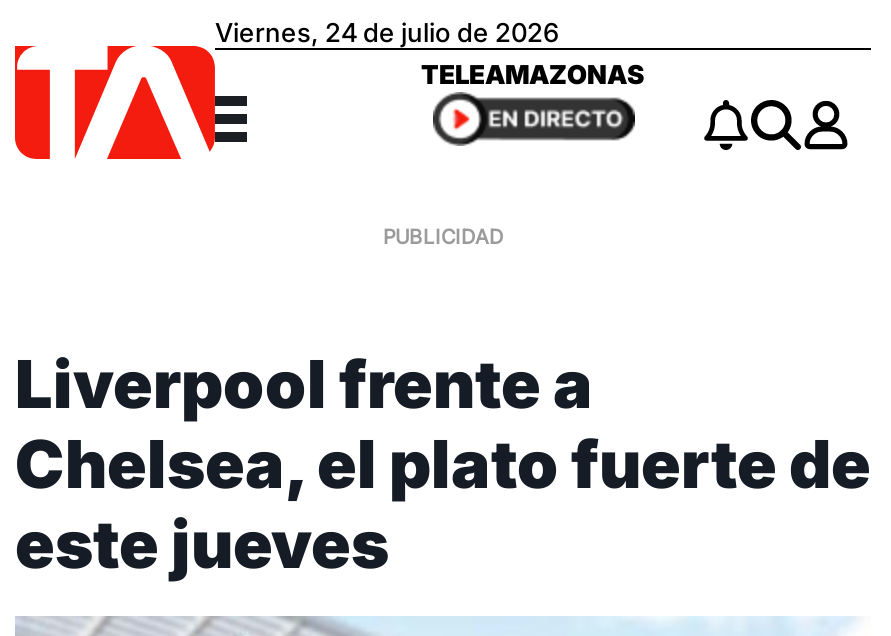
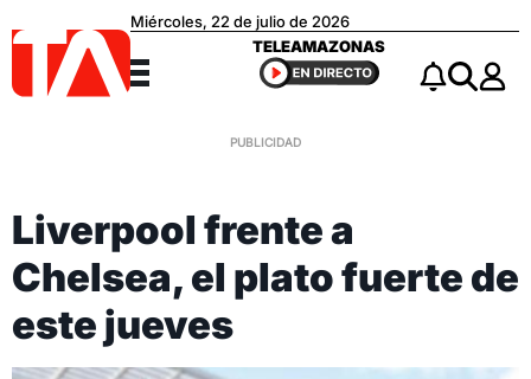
[215,17,559,49] Viernes, 24 de julio de 2026 -> [130,12,350,31] Miércoles, 22 de julio de 2026

